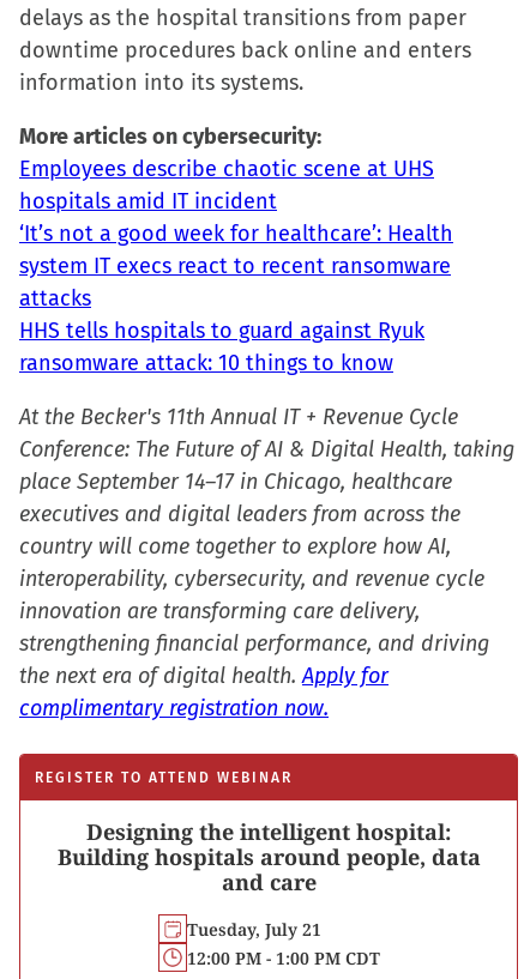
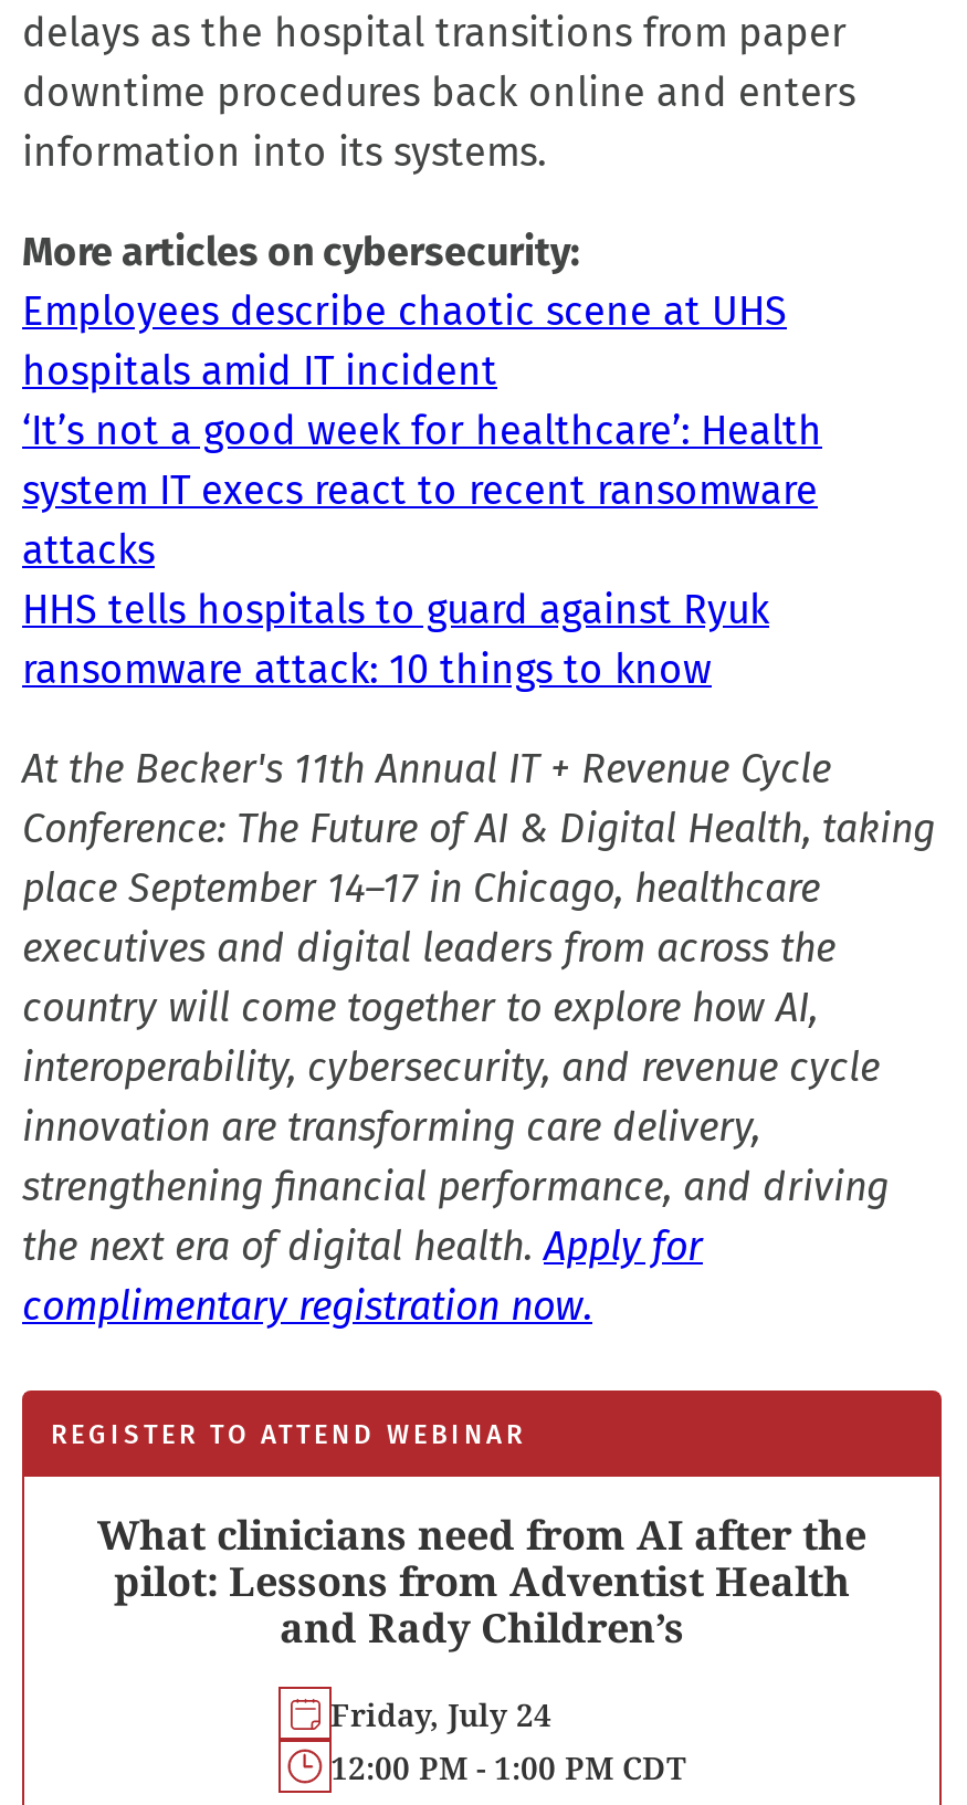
[57,817,480,896] Designing the intelligent hospital: | Building hospitals around people, data | and care -> [97,1508,866,1654] What clinicians need from AI after the | pilot: Lessons from Adventist Health | and Rady Children’s
[186,917,321,940] Tuesday, July 21 -> [330,1692,551,1734] Friday, July 24

